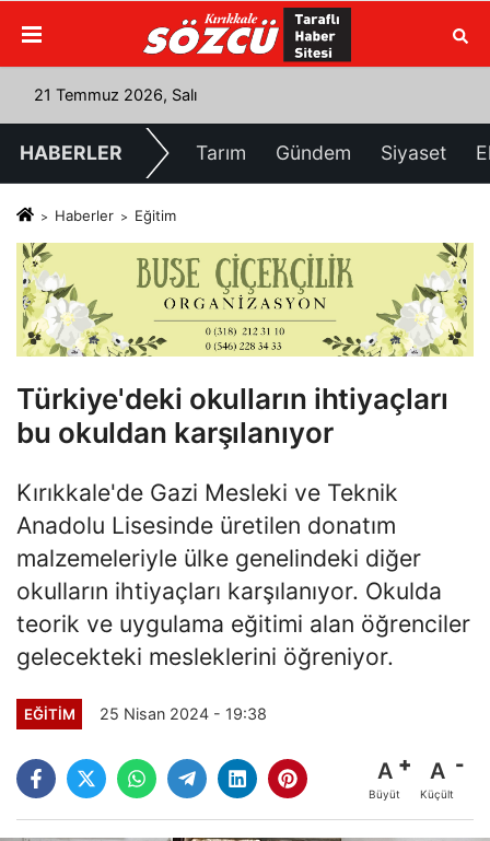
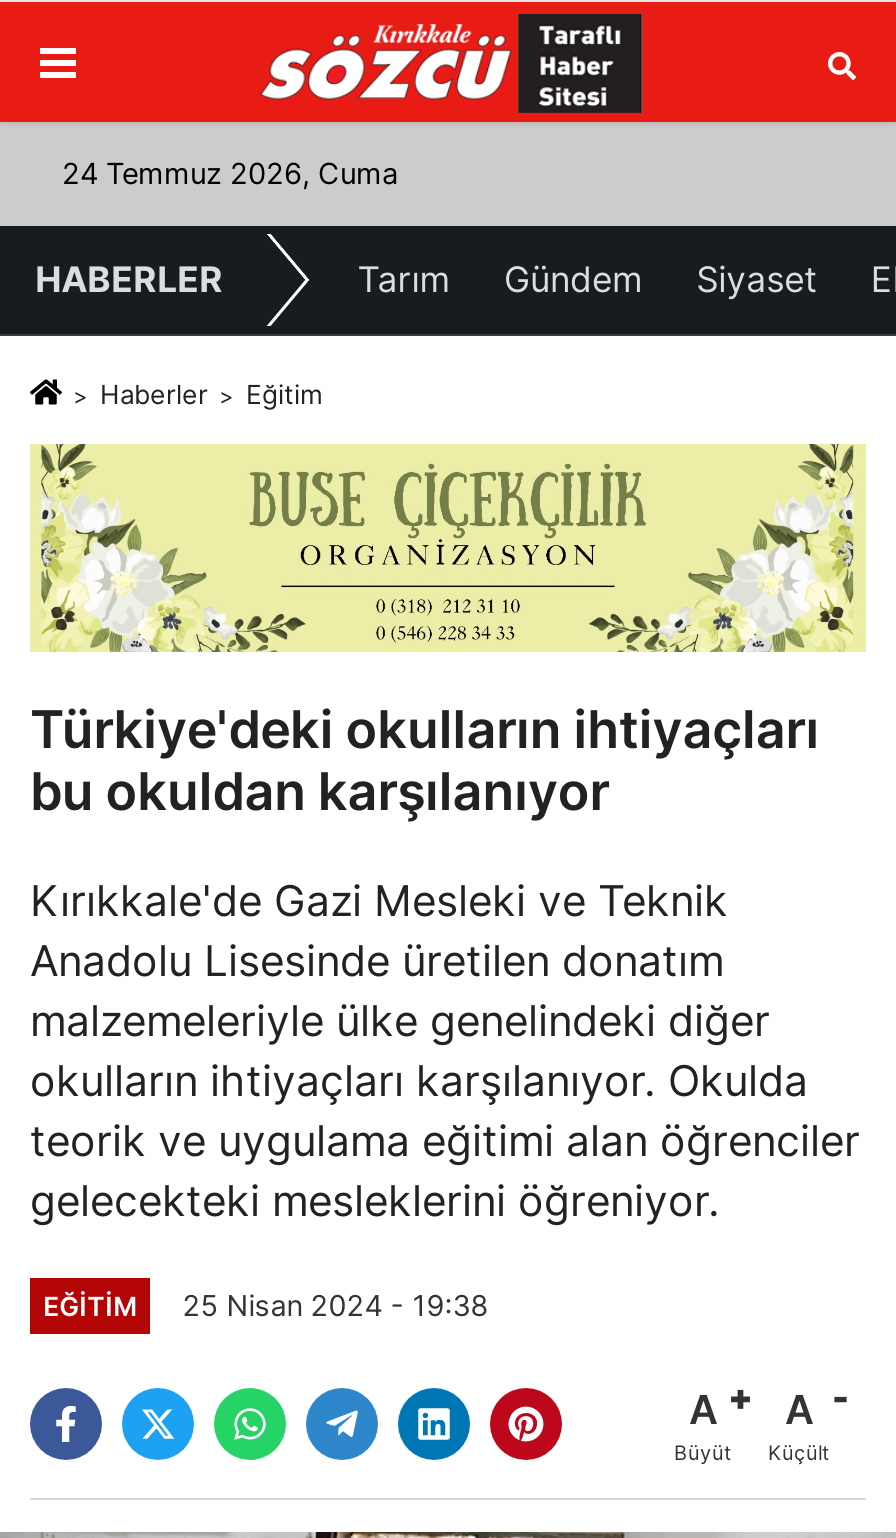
[34,85,197,105] 21 Temmuz 2026, Salı -> [62,156,398,192] 24 Temmuz 2026, Cuma

